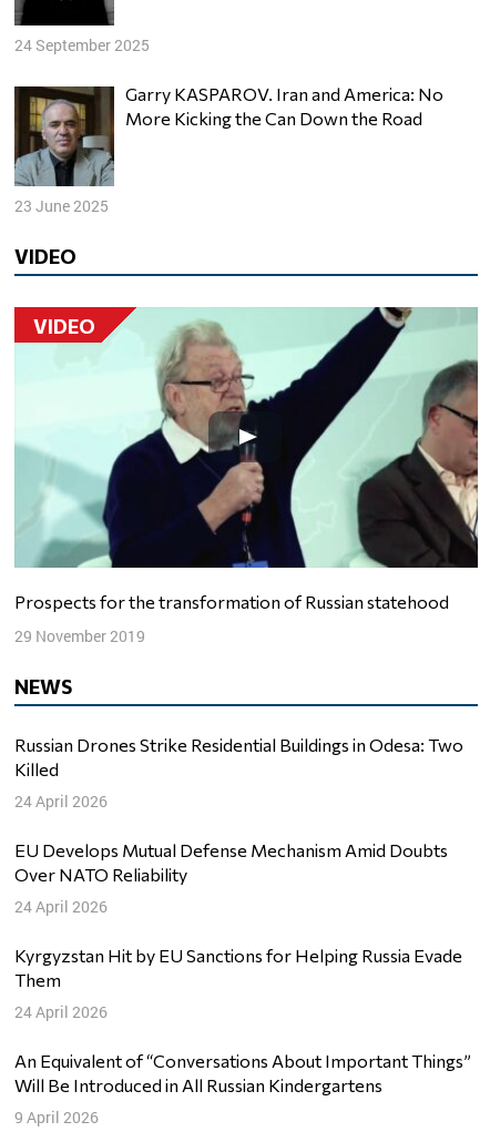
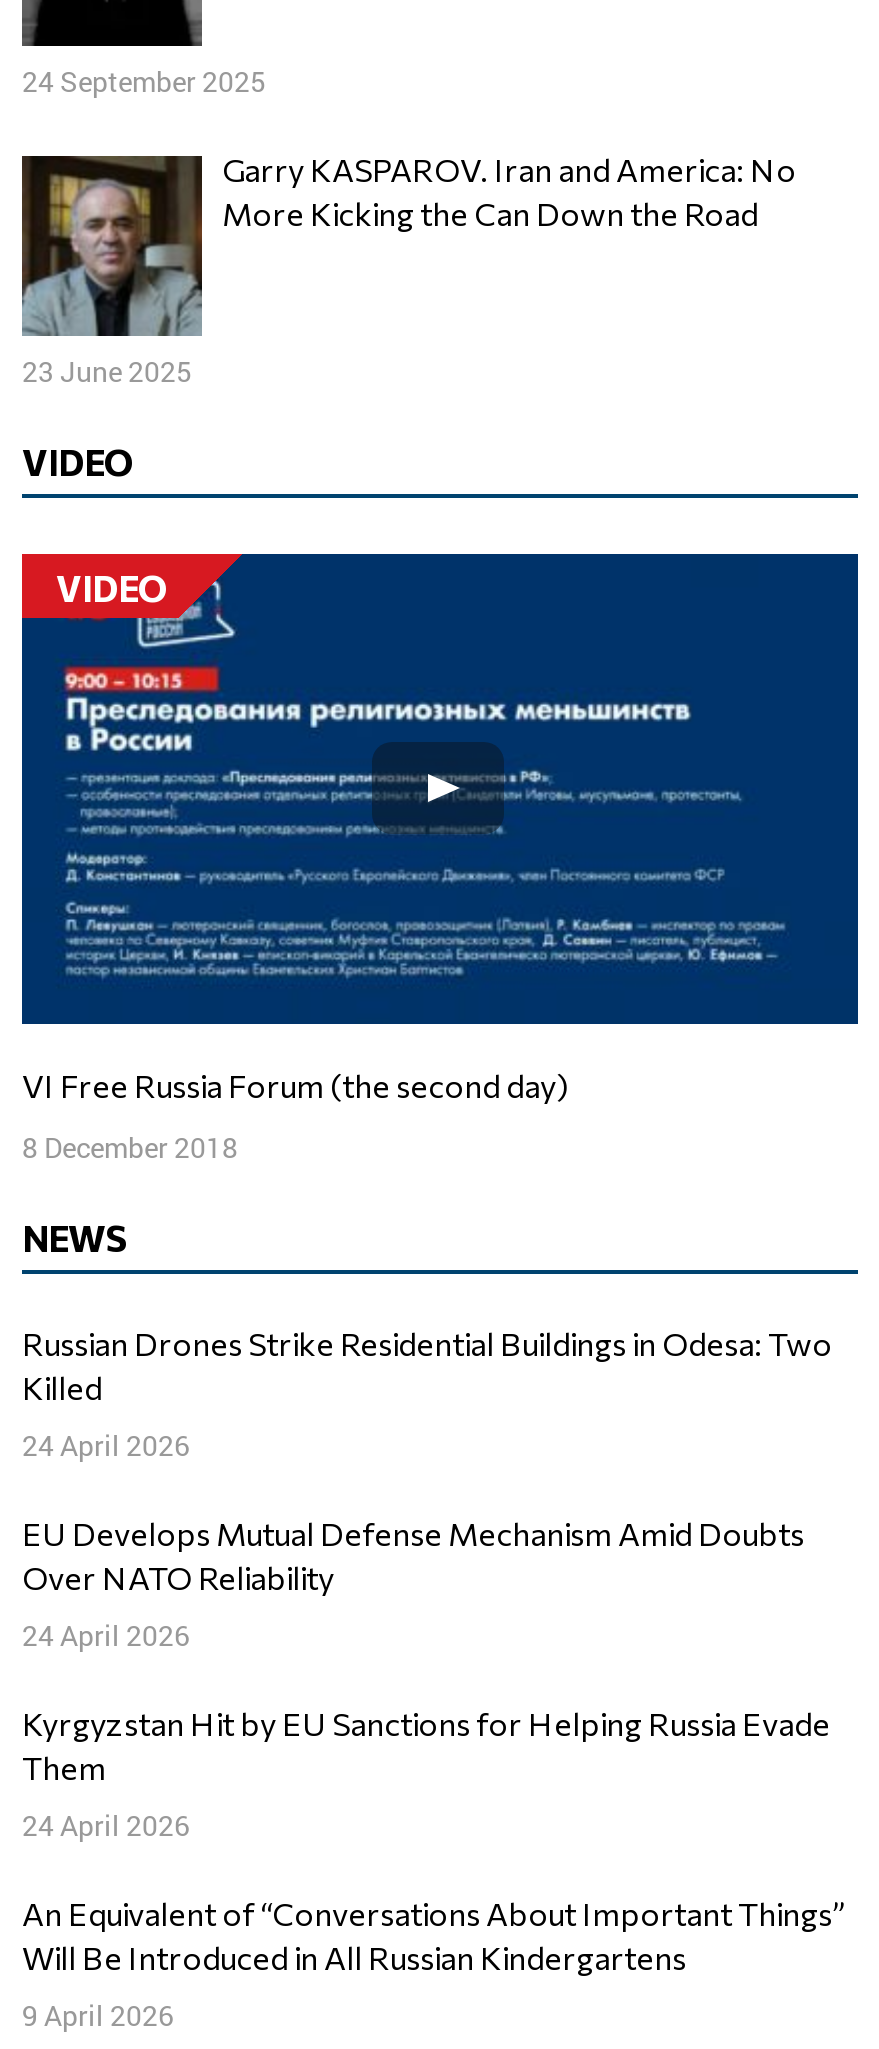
[14,306,479,612] [image] | Prospects for the transformation of Russian statehood -> [20,552,860,1104] [image] | VI Free Russia Forum (the second day)
[14,625,145,647] 29 November 2019 -> [22,1128,238,1166] 8 December 2018

